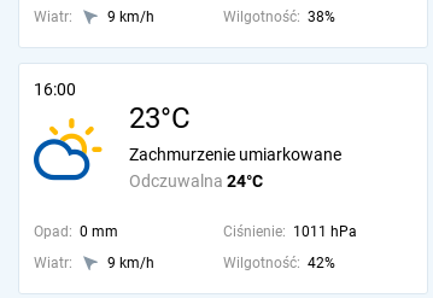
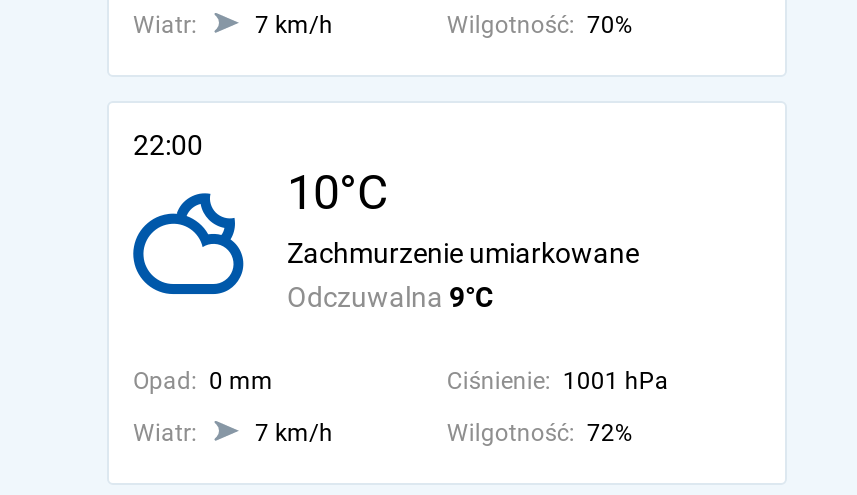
[107,8,335,25] 9 km/h | Wilgotność: 38% -> [255,11,633,39] 7 km/h | Wilgotność: 70%
[33,80,191,182] [image] | 16:00 | 23°C -> [131,129,389,297] [image] | 22:00 | 10°C
[129,171,263,191] Odczuwalna 24°C -> [287,281,493,313] Odczuwalna 9°C
[223,223,357,240] Ciśnienie: 1011 hPa -> [447,367,669,395] Ciśnienie: 1001 hPa
[107,255,335,271] 9 km/h | Wilgotność: 42% -> [255,419,633,447] 7 km/h | Wilgotność: 72%

